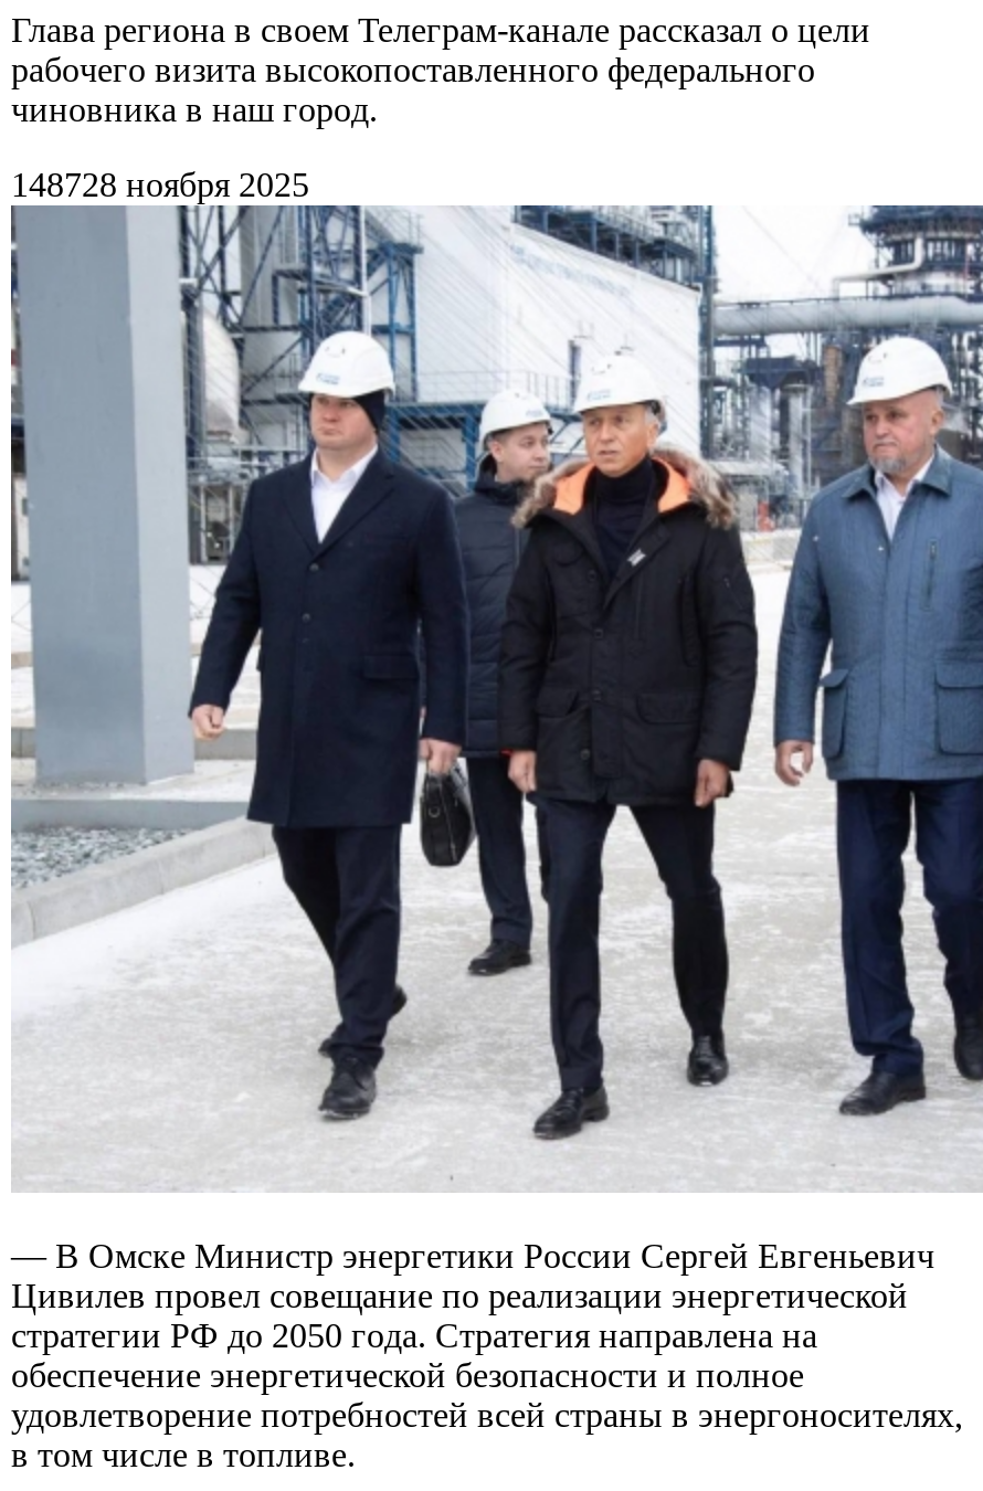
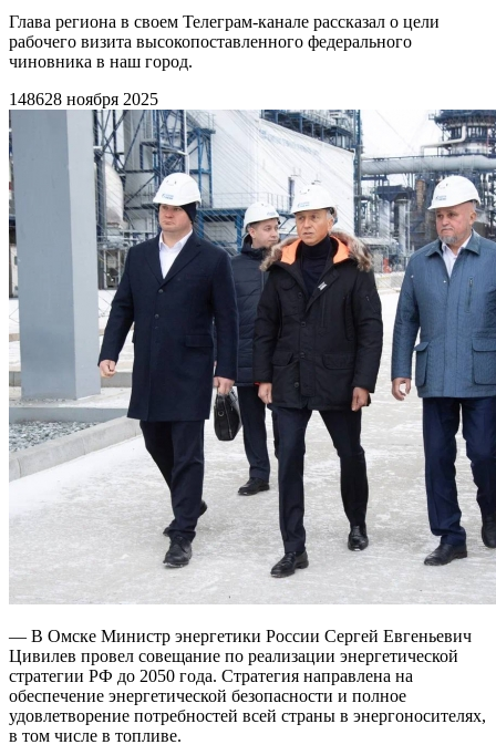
[11,165,309,203] 148728 ноября 2025 -> [9,90,158,108] 148628 ноября 2025

